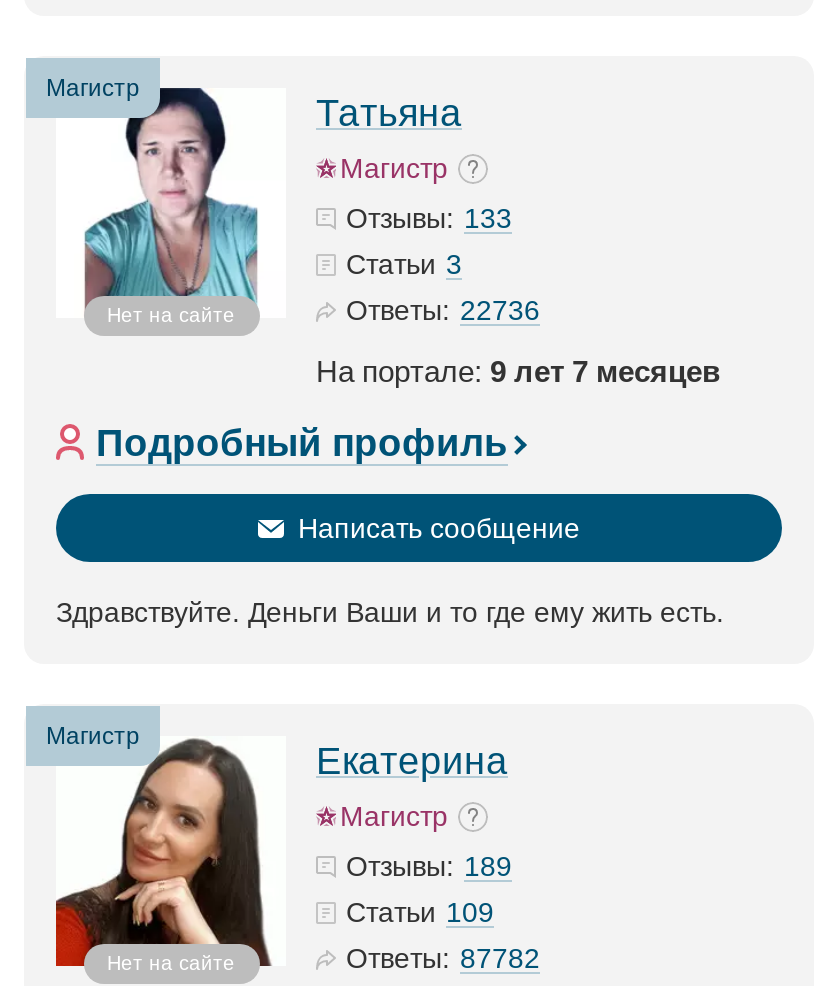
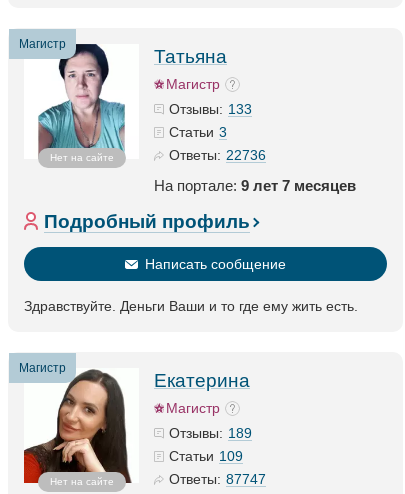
[346,941,540,974] Ответы: 87782 -> [169,470,266,487] Ответы: 87747

